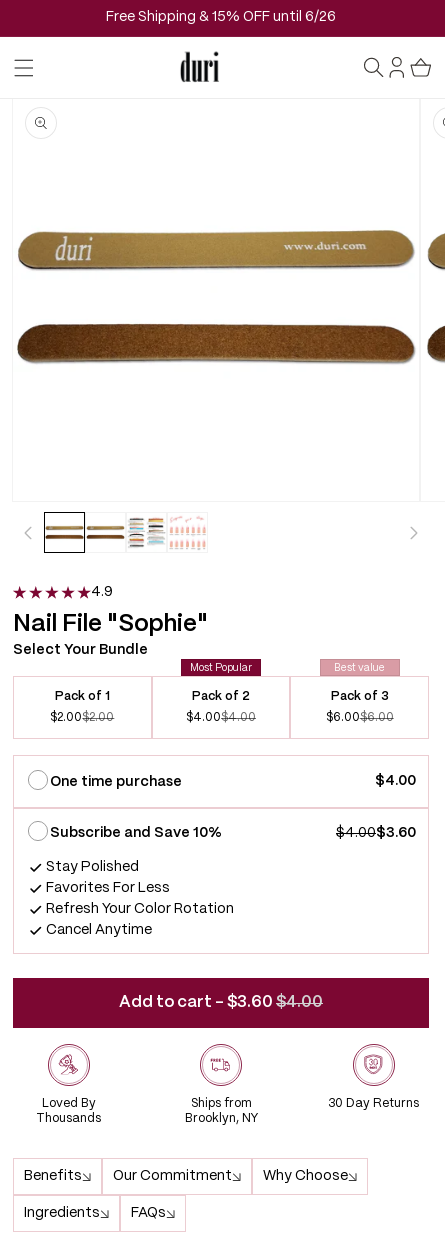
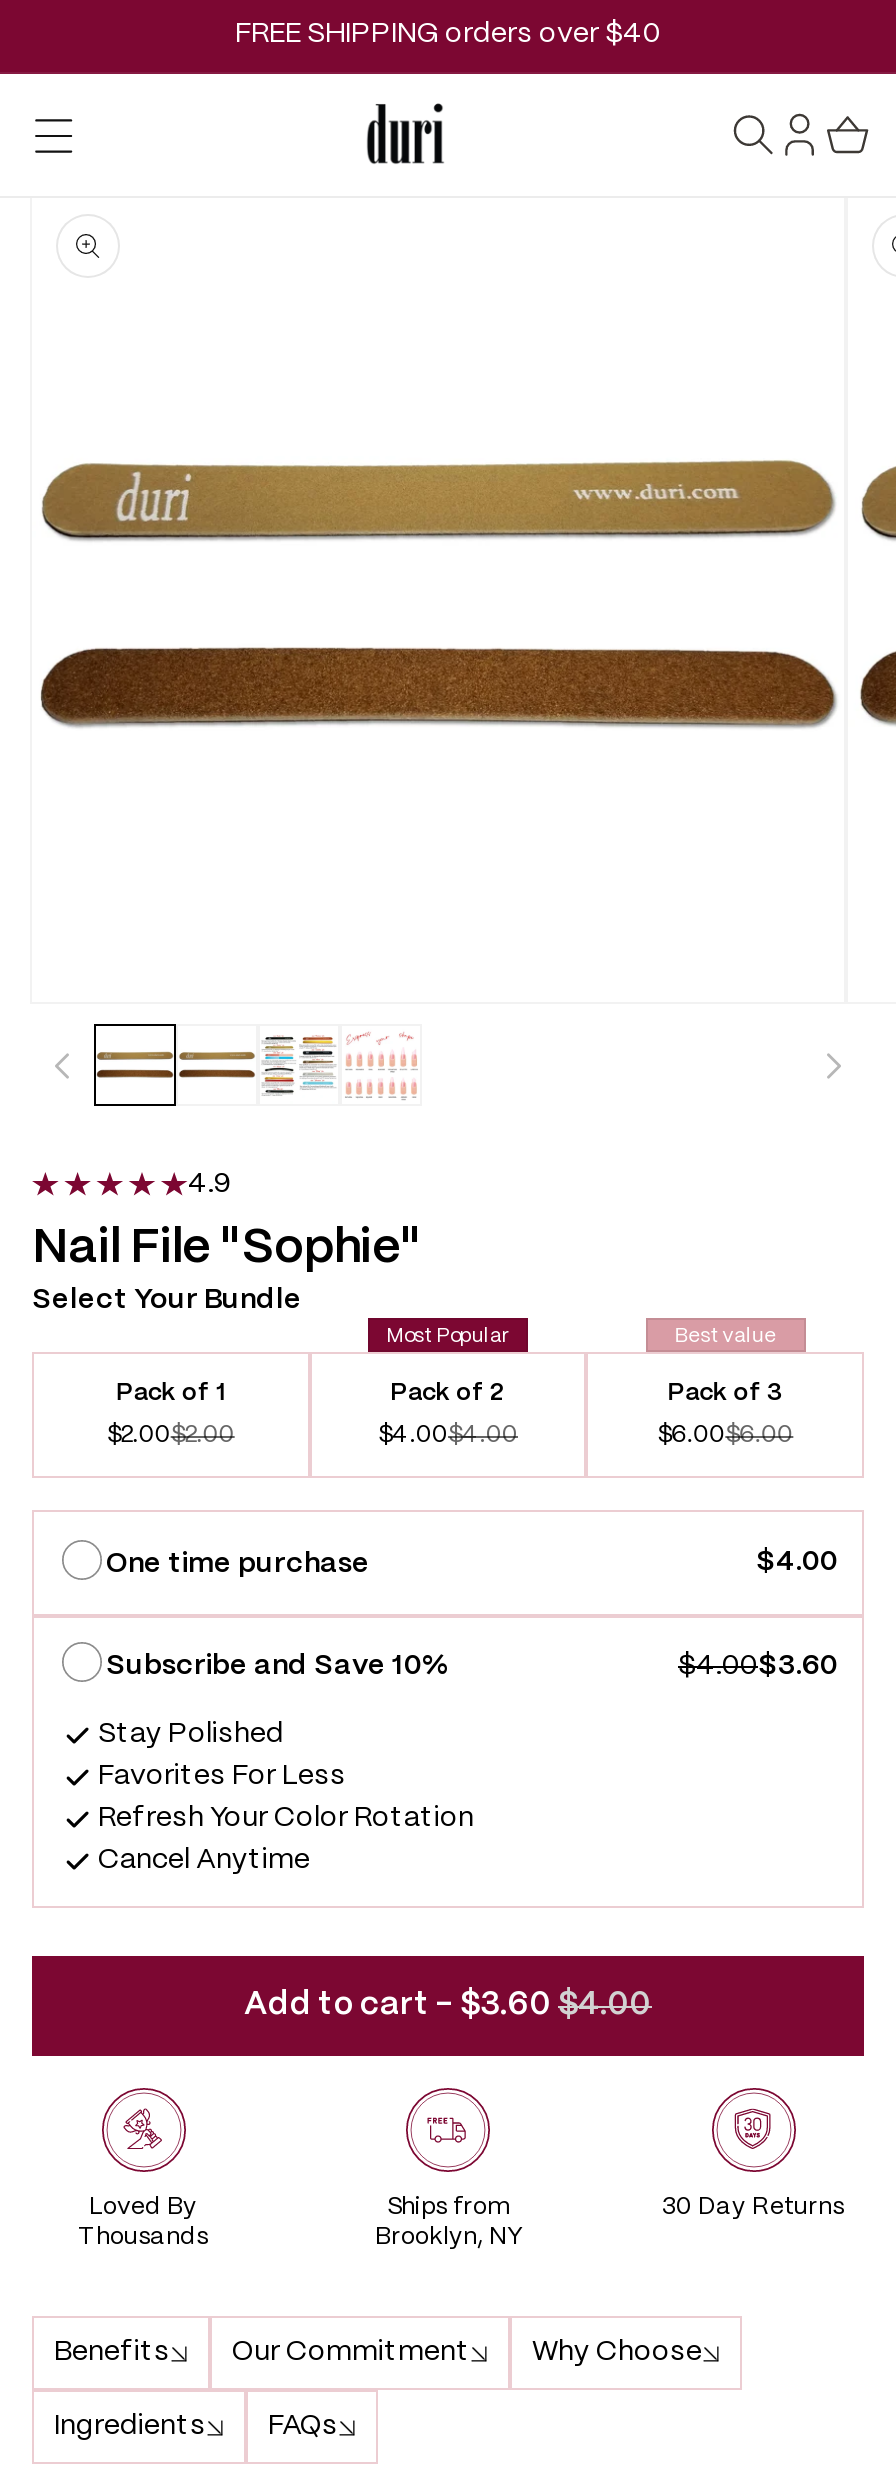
[106,10,336,24] Free Shipping & 15% OFF until 6/26 -> [235,20,661,48] FREE SHIPPING orders over $40

